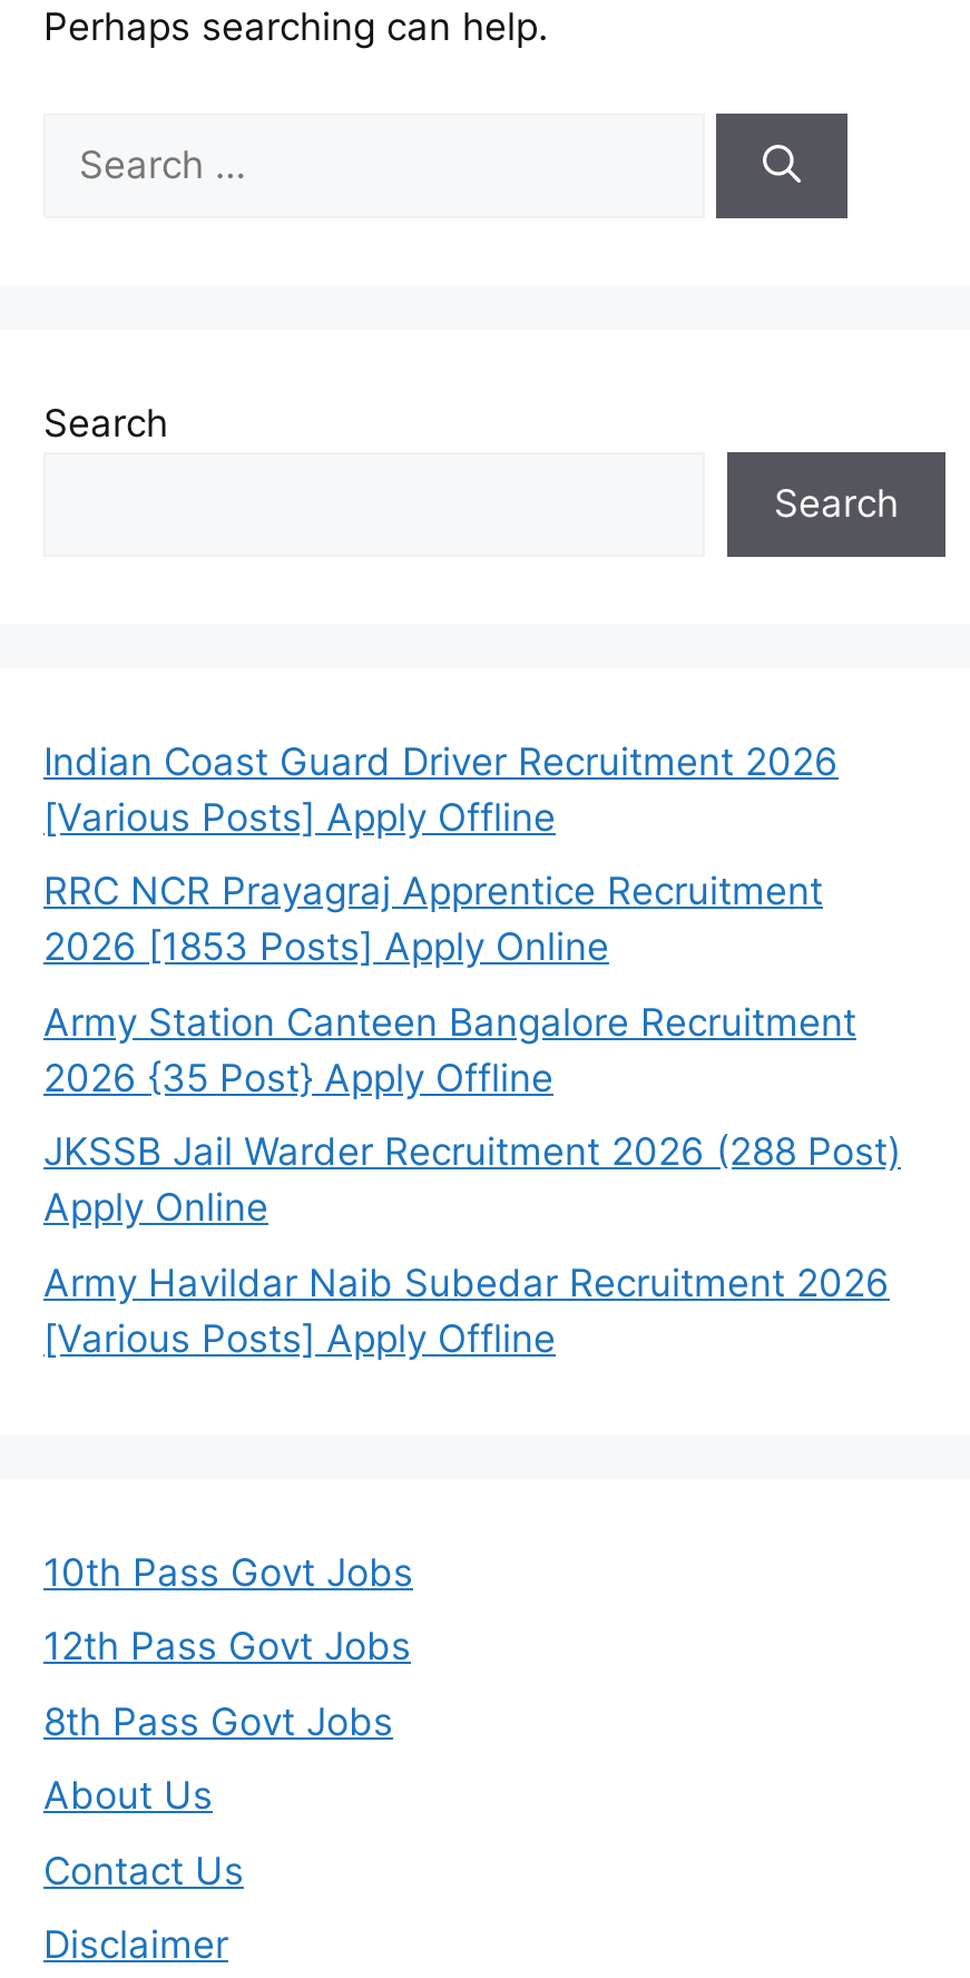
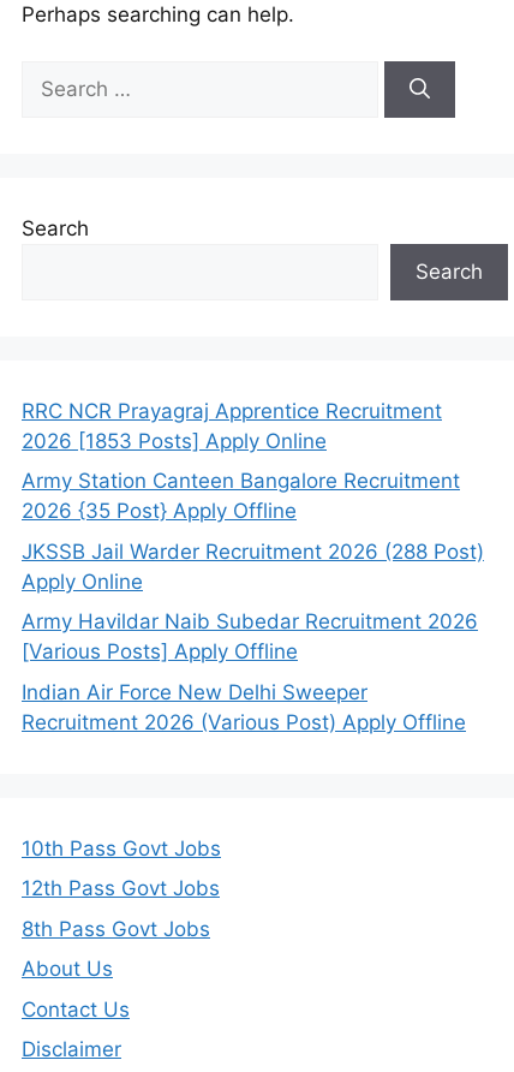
[43,739,839,840] Indian Coast Guard Driver Recruitment 2026 | [Various Posts] Apply Offline -> none
moved [43,870,901,1361] -> [22,399,484,664]: RRC NCR Prayagraj Apprentice Recruitment | 2026 [1853 Posts] Apply Online | Army Station Canteen Bangalore Recruitment | 2026 {35 Post} Apply Offline | JKSSB Jail Warder Recruitment 2026 (288 Post) | Apply Online | Army Havildar Naib Subedar Recruitment 2026 | [Various Posts] Apply Offline
none -> [22,680,466,734] Indian Air Force New Delhi Sweeper | Recruitment 2026 (Various Post) Apply Offline

